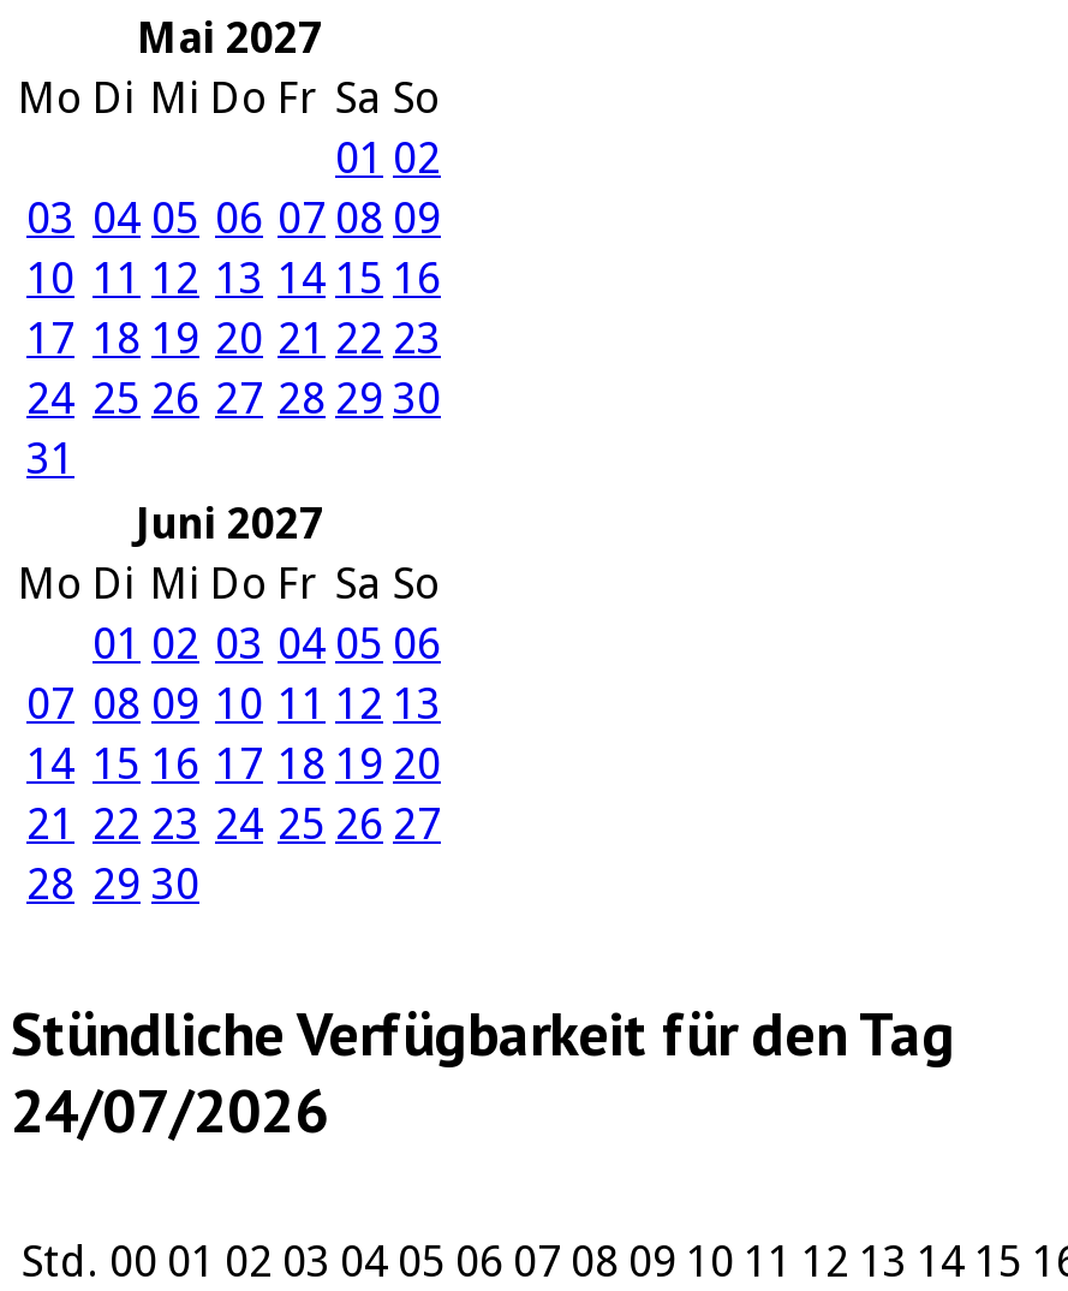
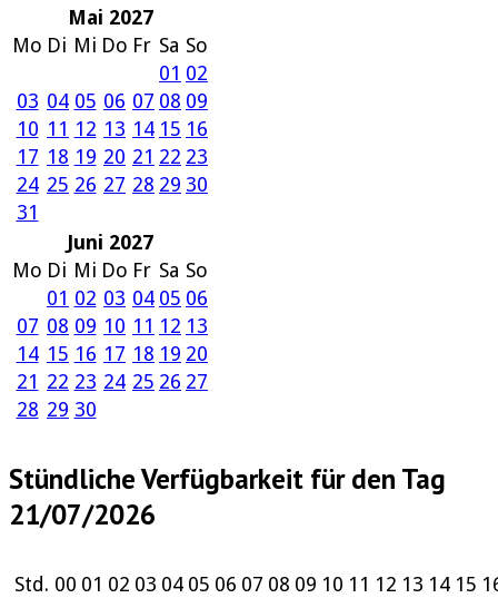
[11,1072,328,1149] 24/07/2026 -> [9,497,156,532] 21/07/2026

